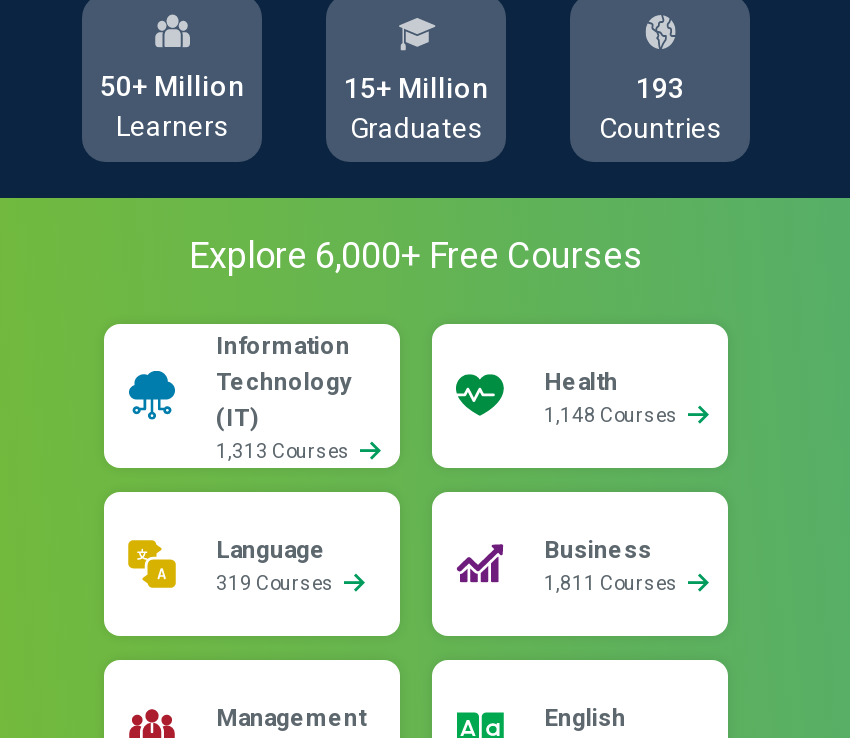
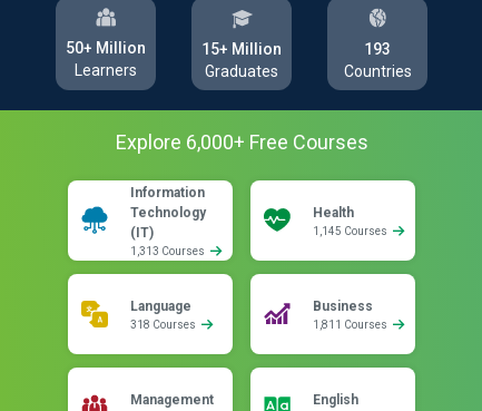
[544,404,682,426] 1,148 Courses -> [313,225,390,237] 1,145 Courses
[216,572,338,594] 319 Courses -> [130,319,198,331] 318 Courses

